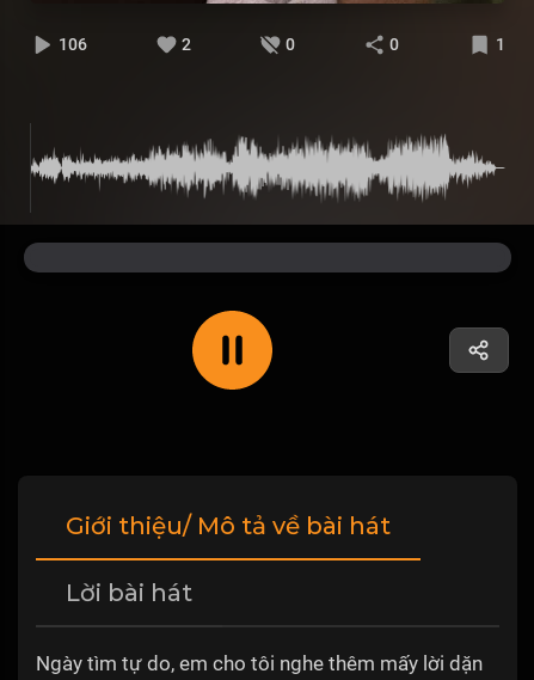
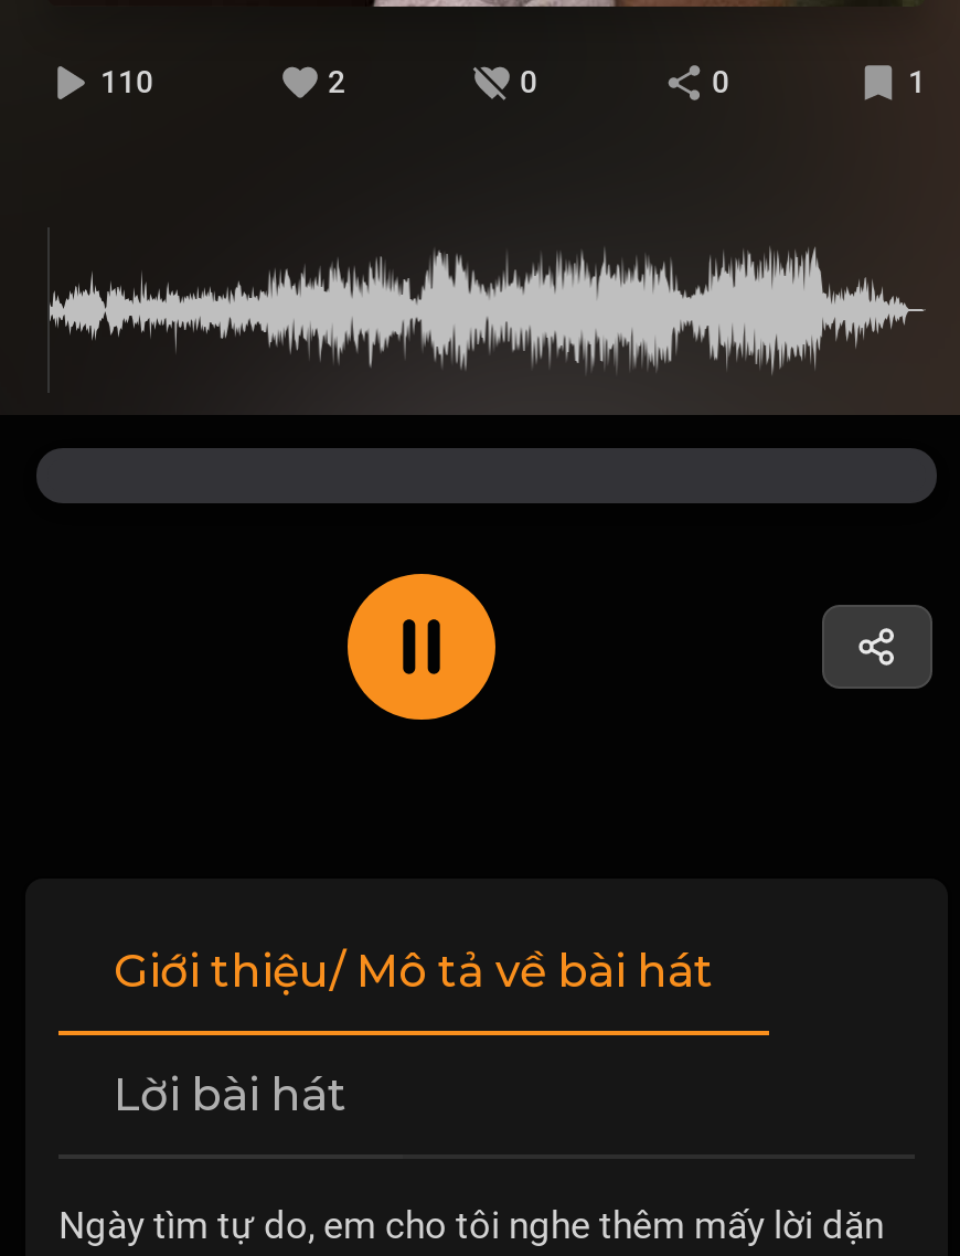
[59,35,87,54] 106 -> [100,64,153,99] 110

